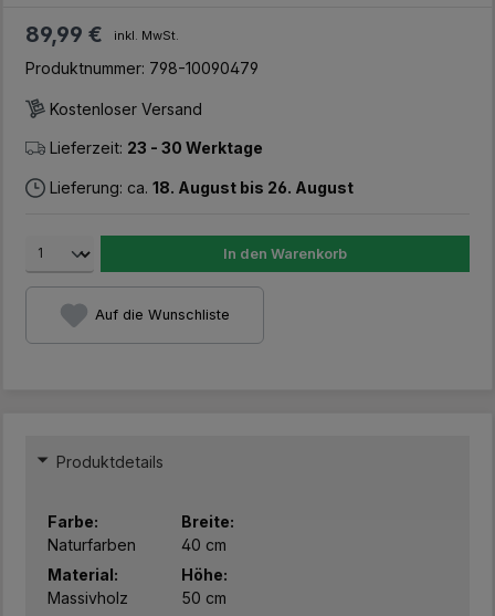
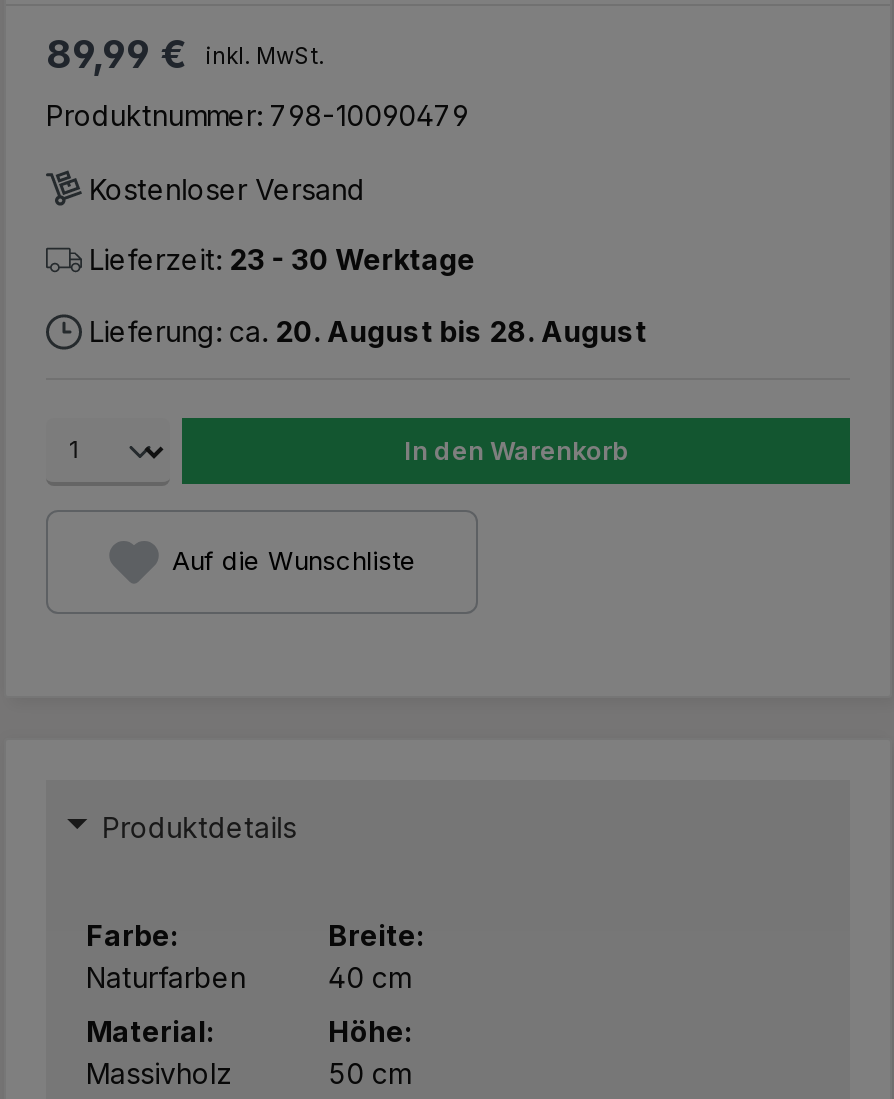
[45,178,353,197] Lieferung: ca. 18. August bis 26. August -> [81,314,647,348] Lieferung: ca. 20. August bis 28. August

